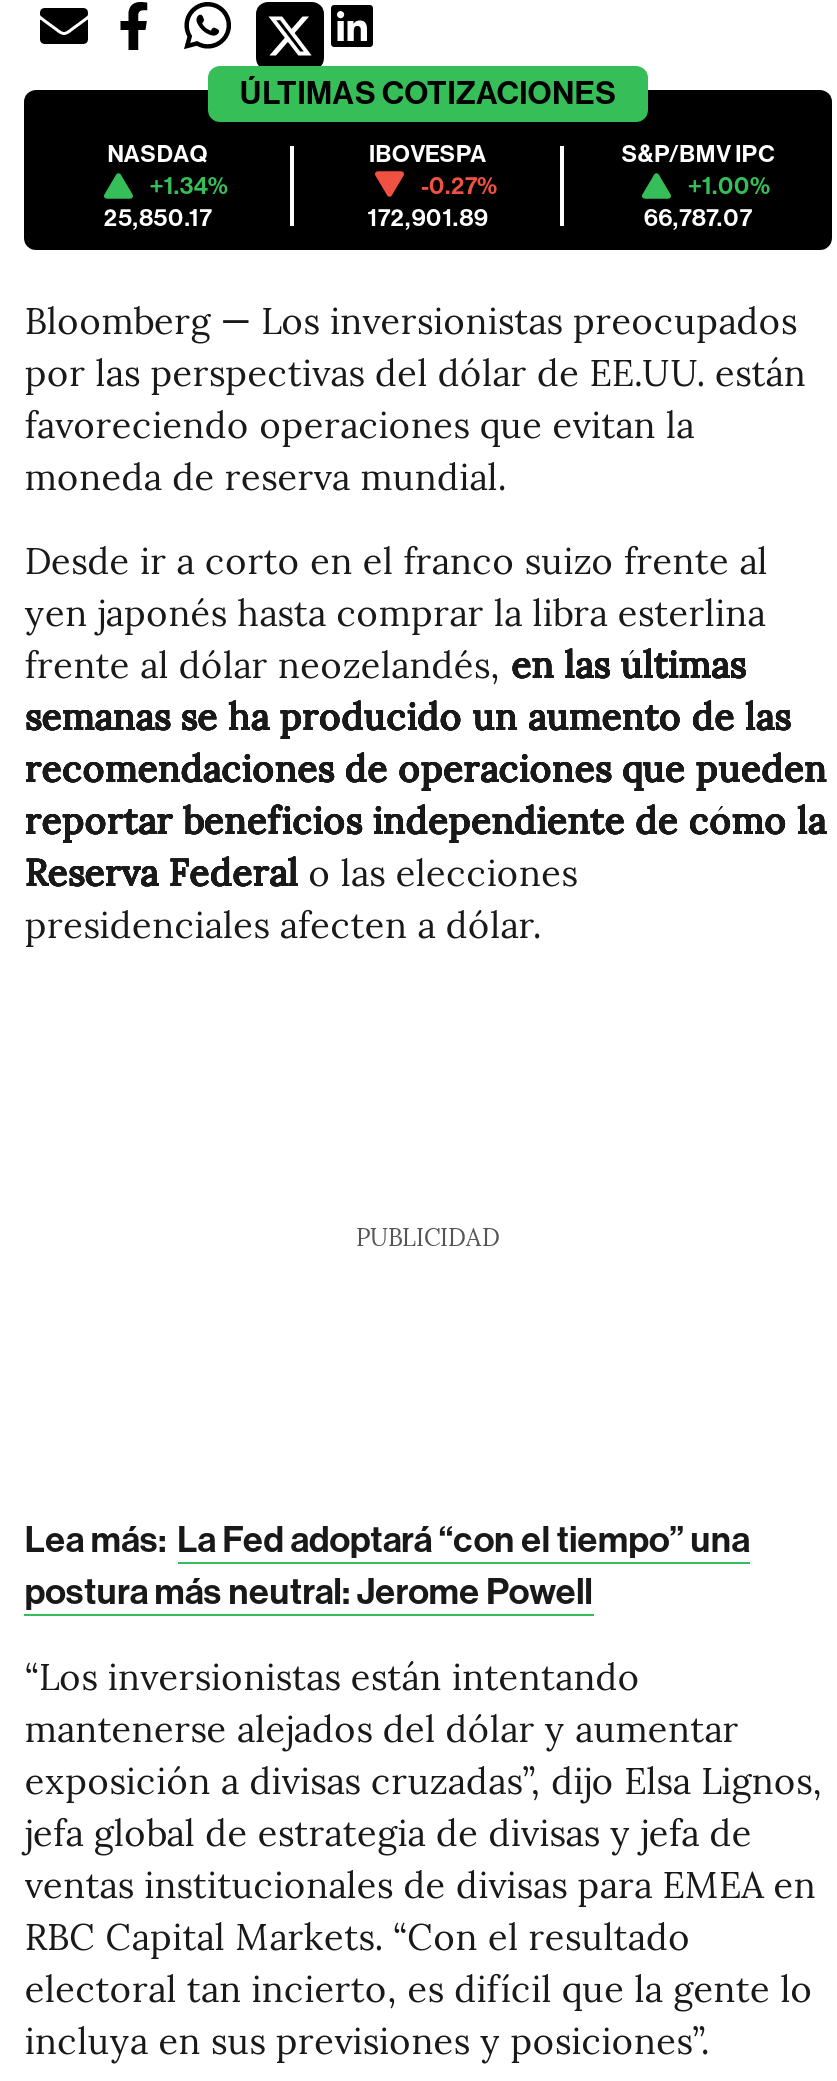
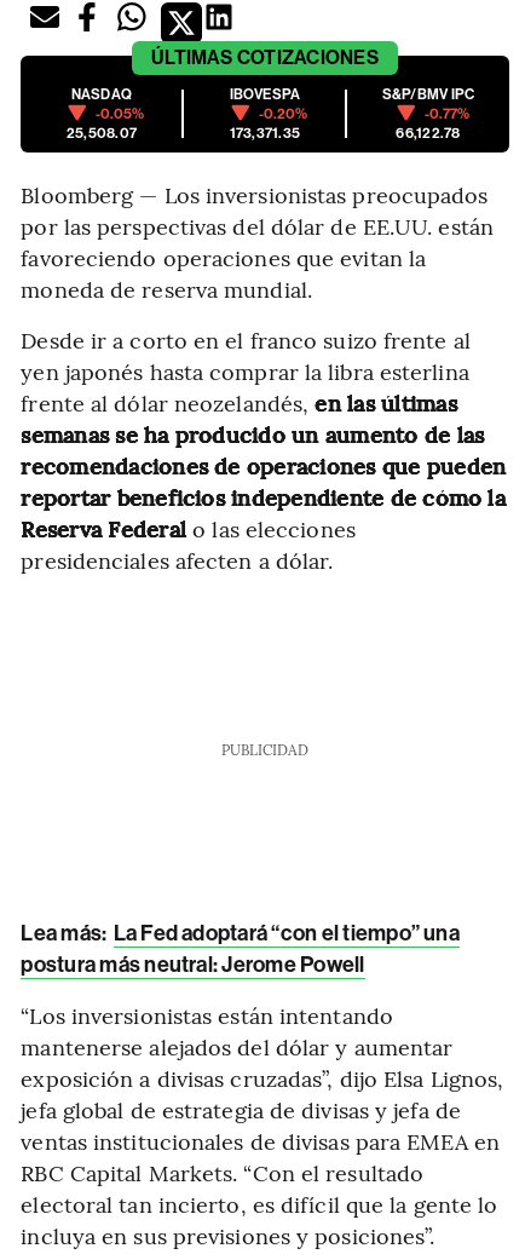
[150,172,228,200] +1.34% -> [96,105,144,122] -0.05%
[421,172,497,200] -0.27% -> [259,105,308,122] -0.20%
[688,172,770,200] +1.00% -> [425,105,469,122] -0.77%
[104,204,212,232] 25,850.17 -> [66,124,137,141] 25,508.07
[368,204,488,232] 172,901.89 -> [230,124,300,141] 173,371.35
[644,204,752,232] 66,787.07 -> [396,124,460,141] 66,122.78

